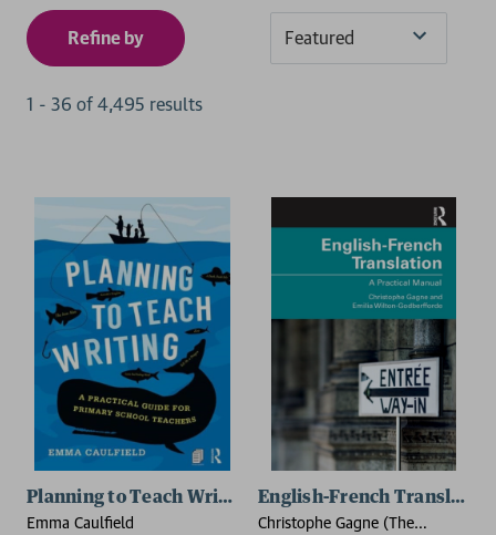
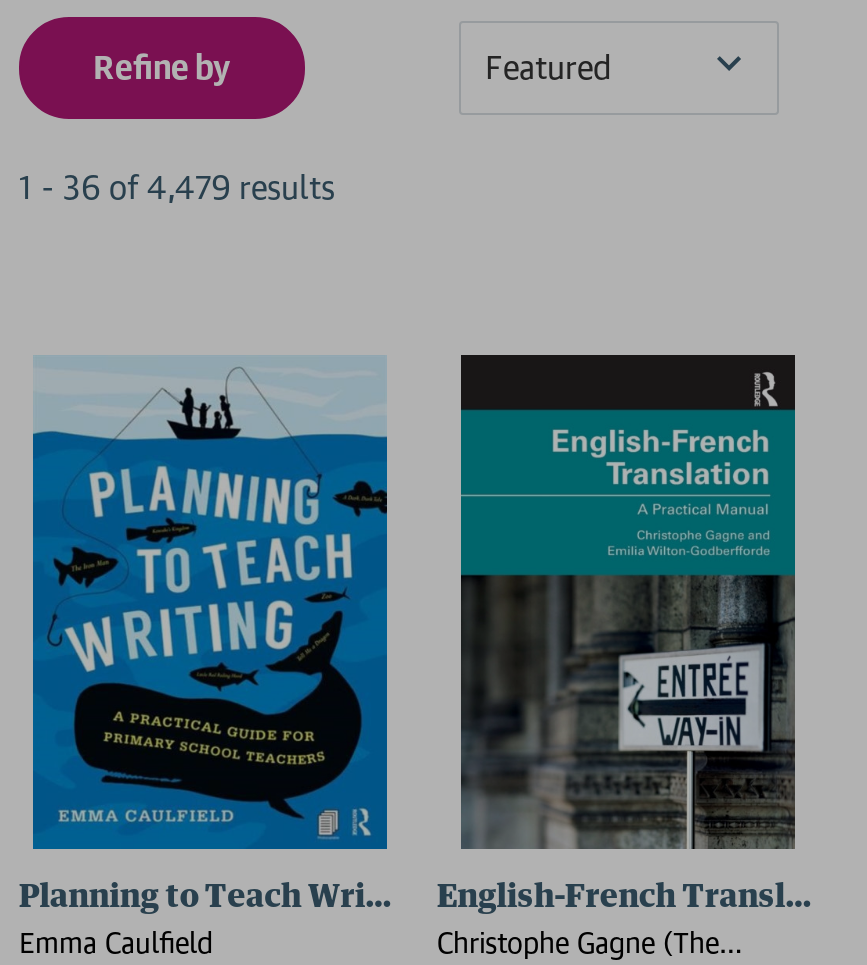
[27,93,203,115] 1 - 36 of 4,495 results -> [19,167,335,207] 1 - 36 of 4,479 results

